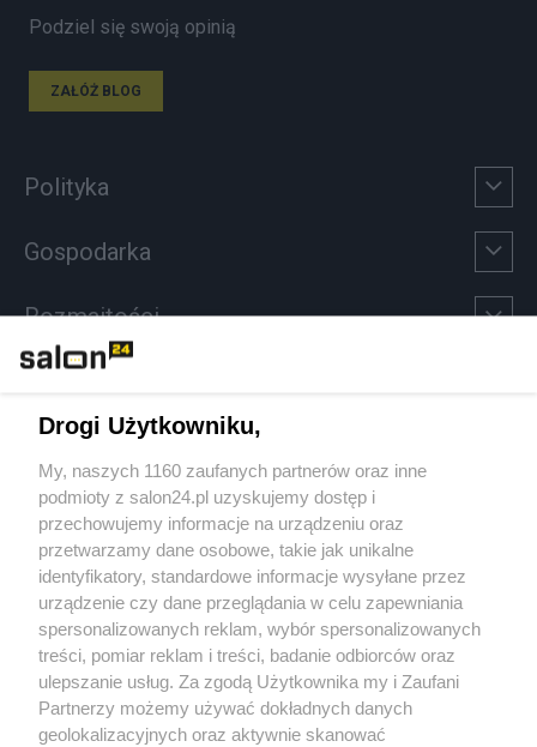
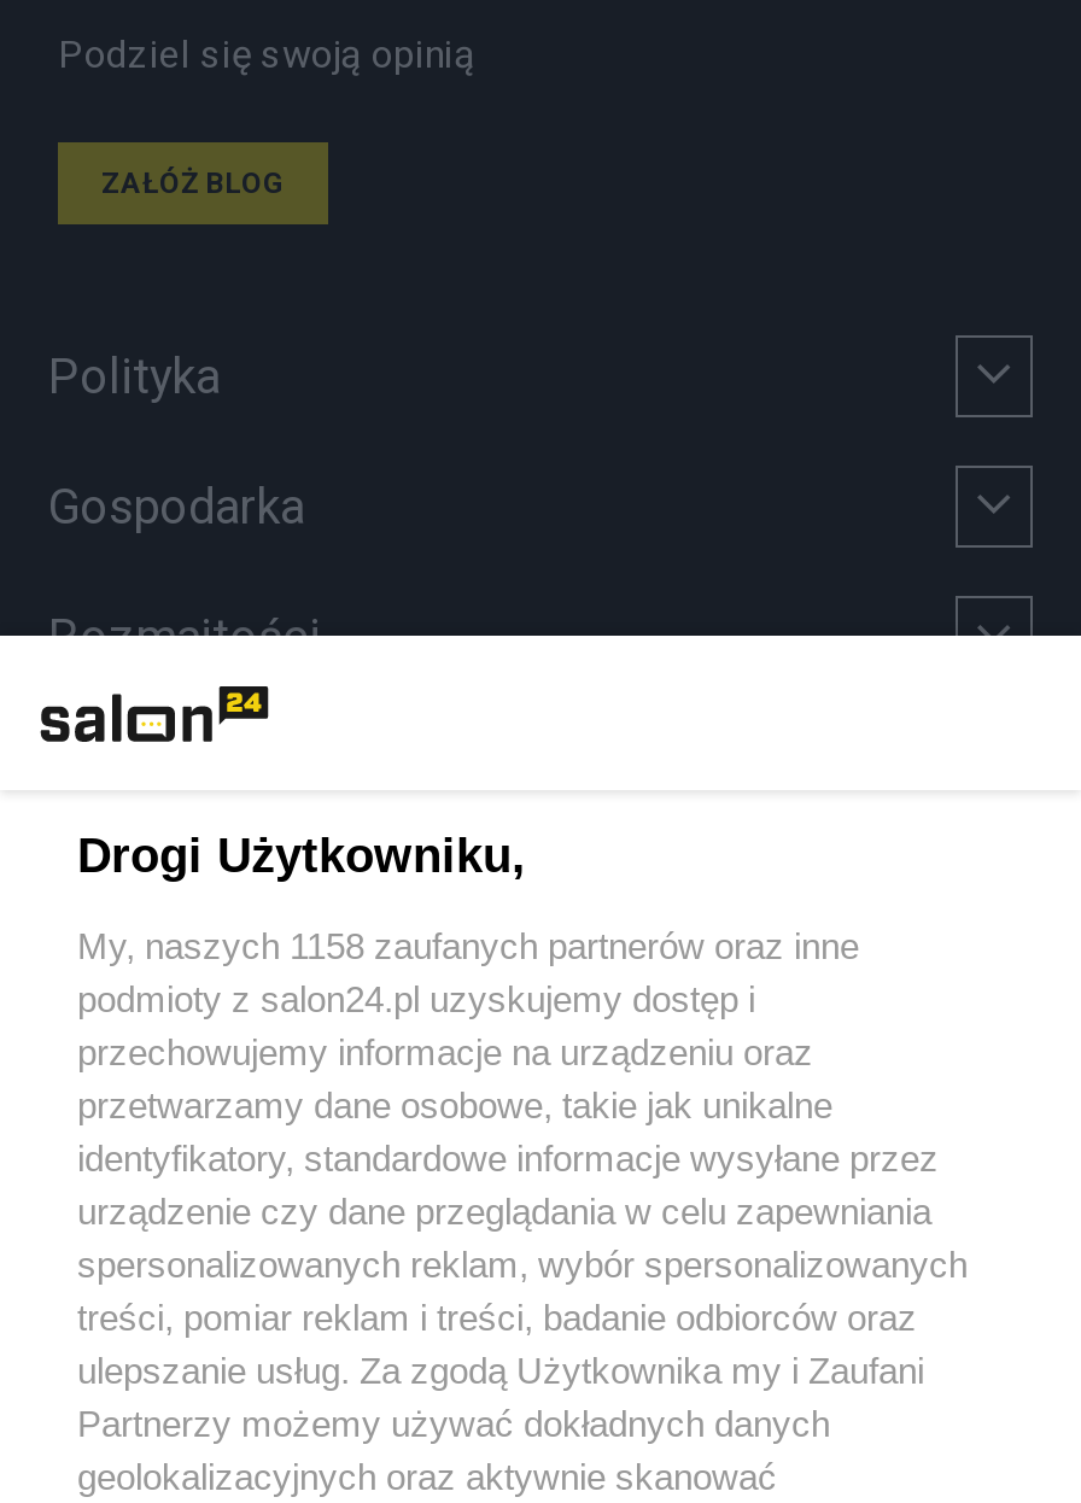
[38,459,427,480] My, naszych 1160 zaufanych partnerów oraz inne -> [77,924,859,965] My, naszych 1158 zaufanych partnerów oraz inne

